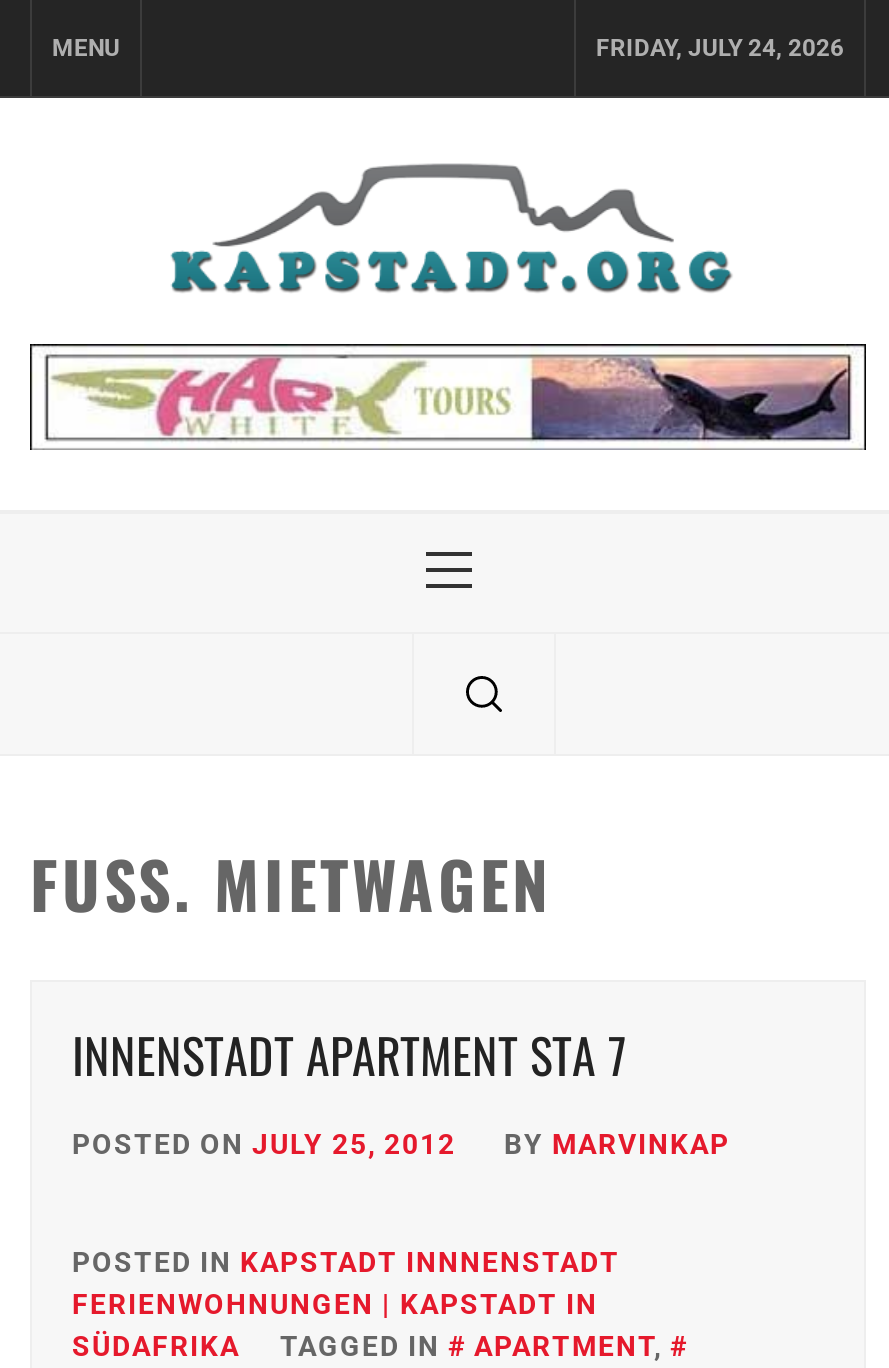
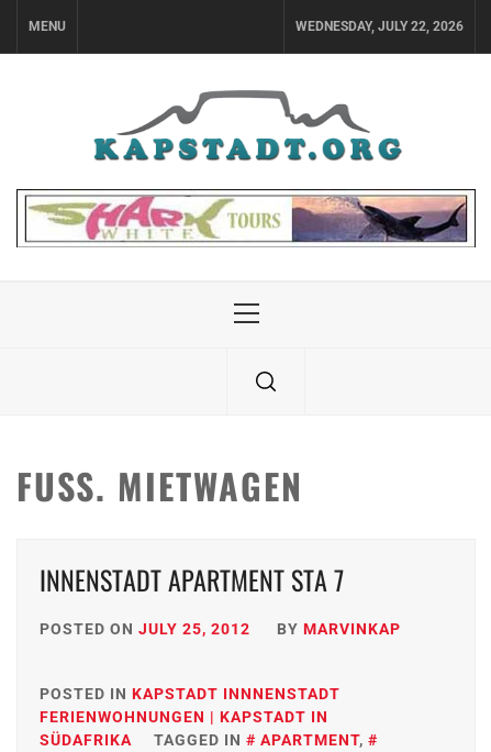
[596,34,844,62] FRIDAY, JULY 24, 2026 -> [295,19,464,34] WEDNESDAY, JULY 22, 2026

